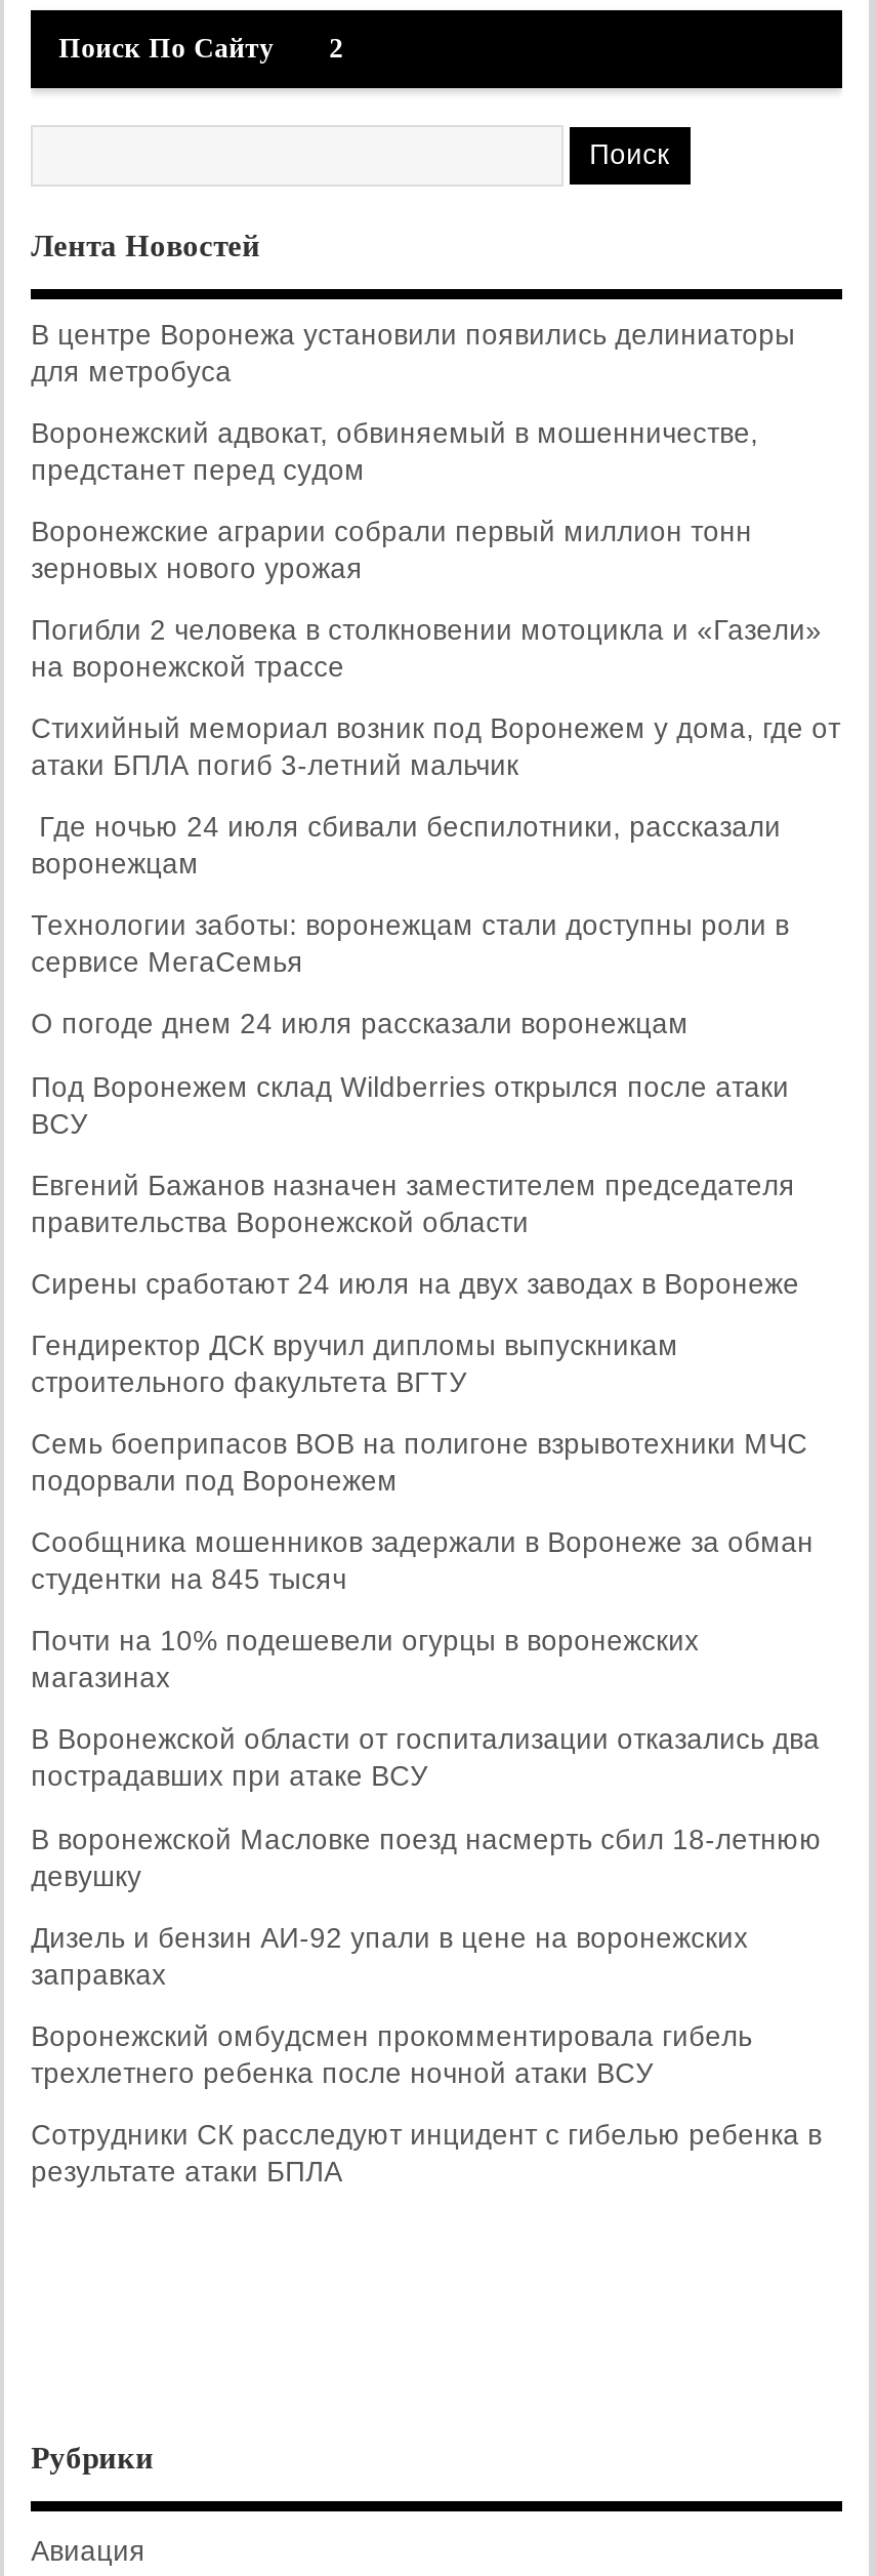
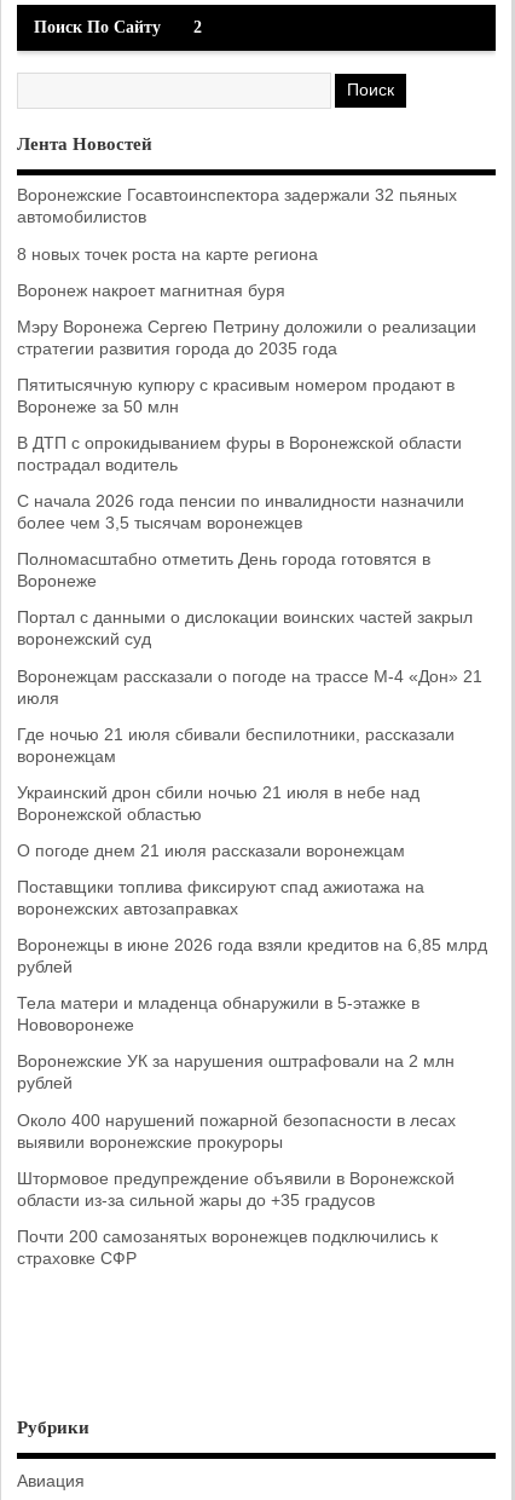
[31,319,840,843] В центре Воронежа установили появились делиниаторы | для метробуса | Воронежский адвокат, обвиняемый в мошенничестве, | предстанет перед судом | Воронежские аграрии собрали первый миллион тонн | зерновых нового урожая | Погибли 2 человека в столкновении мотоцикла и «Газели» | на воронежской трассе | Стихийный мемориал возник под Воронежем у дома, где от | атаки БПЛА погиб 3-летний мальчик | Где ночью 24 июля сбивали беспилотники, рассказали -> [17,187,482,744] Воронежские Госавтоинспектора задержали 32 пьяных | автомобилистов | 8 новых точек роста на карте региона | Воронеж накроет магнитная буря | Мэру Воронежа Сергею Петрину доложили о реализации | стратегии развития города до 2035 года | Пятитысячную купюру с красивым номером продают в | Воронеже за 50 млн | В ДТП с опрокидыванием фуры в Воронежской области | пострадал водитель | С начала 2026 года пенсии по инвалидности назначили | более чем 3,5 тысячам воронежцев | Полномасштабно отметить День города готовятся в | Воронеже | Портал с данными о дислокации воинских частей закрыл | воронежский суд | Воронежцам рассказали о погоде на трассе М-4 «Дон» 21 | июля | Где ночью 21 июля сбивали беспилотники, рассказали
moved [31,849,199,880] -> [17,747,116,765]: воронежцам
[31,911,822,2187] Технологии заботы: воронежцам стали доступны роли в | сервисе МегаСемья | О погоде днем 24 июля рассказали воронежцам | Под Воронежем склад Wildberries открылся после атаки | ВСУ | Евгений Бажанов назначен заместителем председателя | правительства Воронежской области | Сирены сработают 24 июля на двух заводах в Воронеже | Гендиректор ДСК вручил дипломы выпускникам | строительного факультета ВГТУ | Семь боеприпасов ВОВ на полигоне взрывотехники МЧС | подорвали под Воронежем | Сообщника мошенников задержали в Воронеже за обман | студентки на 845 тысяч | Почти на 10% подешевели огурцы в воронежских | магазинах | В Воронежской области от госпитализации отказались два | пострадавших при атаке ВСУ | В воронежской Масловке поезд насмерть сбил 18-летнюю | девушку | Дизель и бензин АИ-92 упали в цене на воронежских | заправках | Воронежский омбудсмен прокомментировала гибель | трехлетнего ребенка после ночной атаки ВСУ | Сотрудники СК расследуют инцидент с гибелью ребенка в | результате атаки БПЛА -> [17,784,487,1267] Украинский дрон сбили ночью 21 июля в небе над | Воронежской областью | О погоде днем 21 июля рассказали воронежцам | Поставщики топлива фиксируют спад ажиотажа на | воронежских автозаправках | Воронежцы в июне 2026 года взяли кредитов на 6,85 млрд | рублей | Тела матери и младенца обнаружили в 5-этажке в | Нововоронеже | Воронежские УК за нарушения оштрафовали на 2 млн | рублей | Около 400 нарушений пожарной безопасности в лесах | выявили воронежские прокуроры | Штормовое предупреждение объявили в Воронежской | области из-за сильной жары до +35 градусов | Почти 200 самозанятых воронежцев подключились к | страховке СФР

